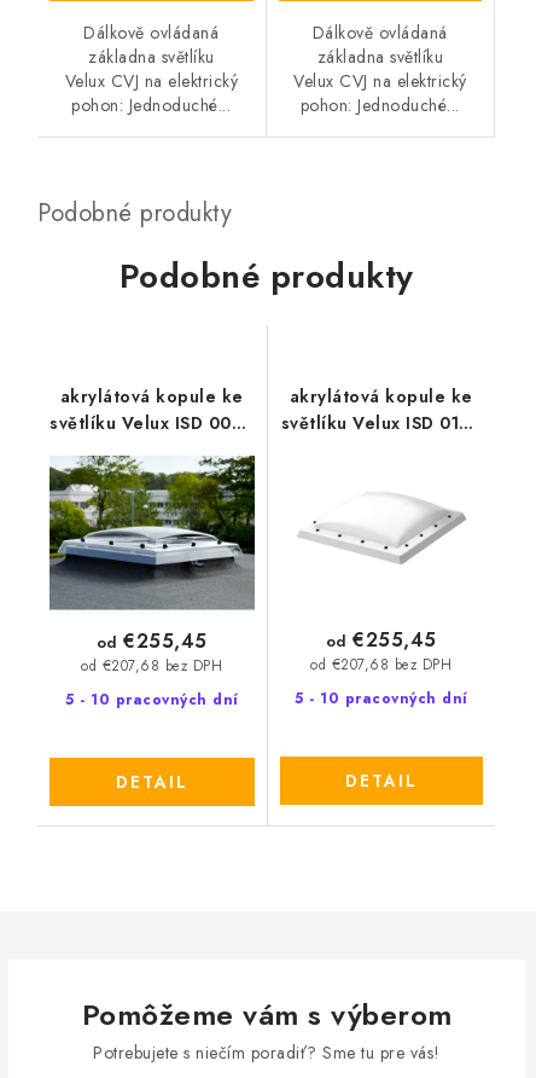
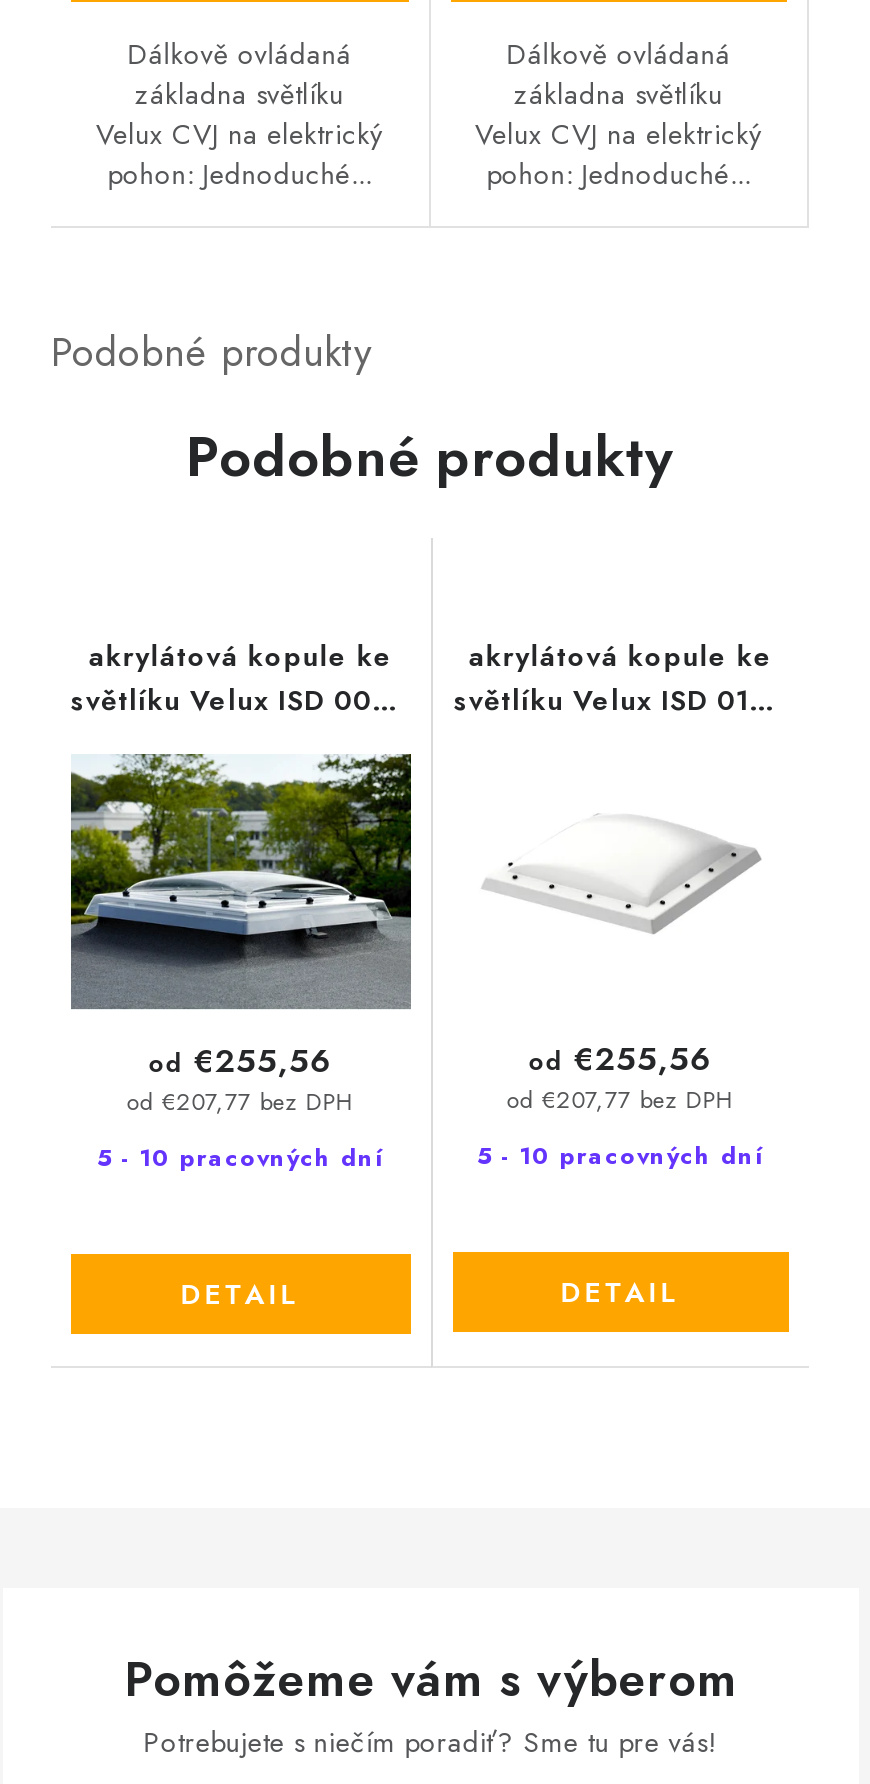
[96,627,207,655] od €255,45 -> [149,1038,333,1084] od €255,56
[326,626,437,654] od €255,45 -> [529,1037,713,1083] od €255,56
[81,656,222,676] od €207,68 bez DPH -> [127,1086,355,1118] od €207,77 bez DPH
[310,656,452,675] od €207,68 bez DPH -> [507,1085,735,1117] od €207,77 bez DPH

